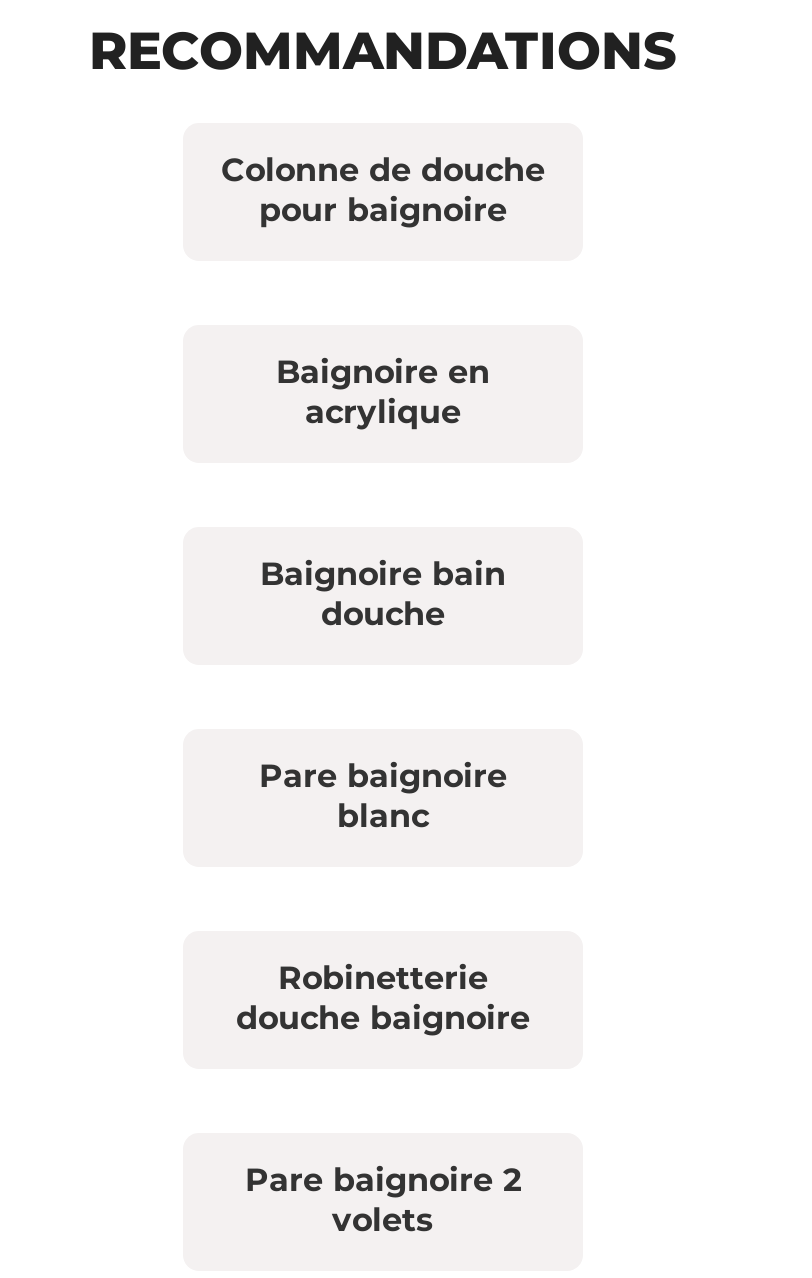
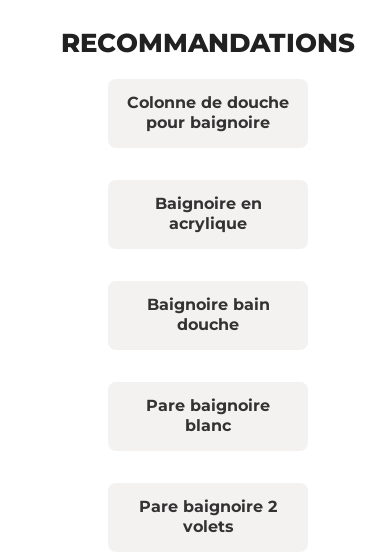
[236,959,530,1037] Robinetterie | douche baignoire -> none

